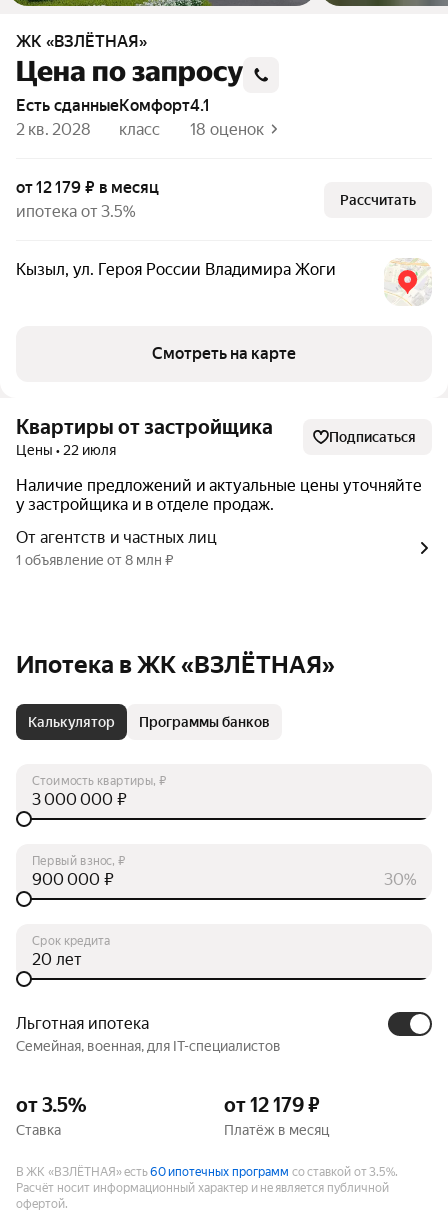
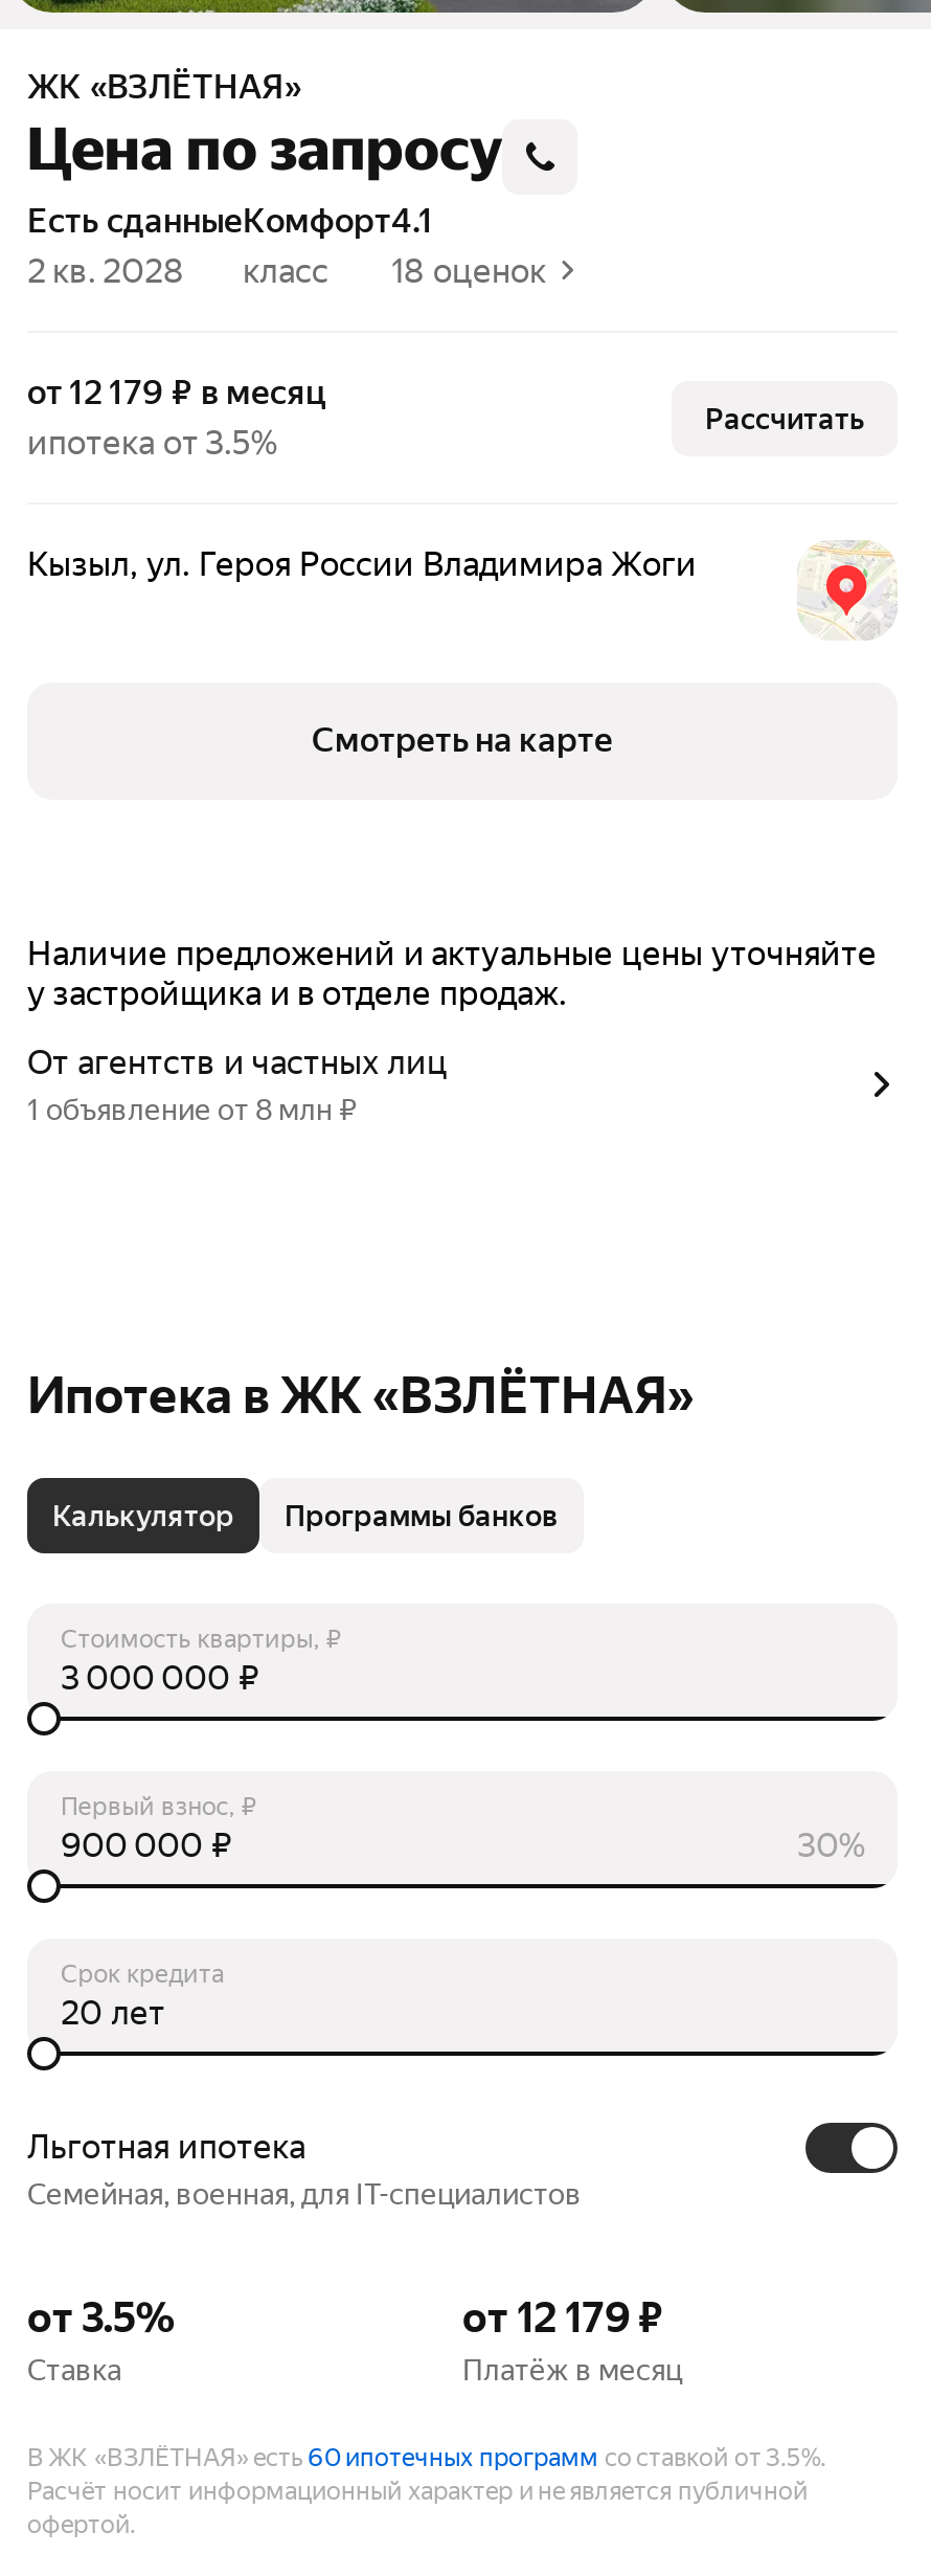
[16,415,273,458] Квартиры от застройщика | Цены • 22 июля -> none
[329,429,416,445] Подписаться -> none
moved [16,476,422,568] -> [27,934,877,1126]: Наличие предложений и актуальные цены уточняйте | у застройщика и в отделе продаж. | От агентств и частных лиц | 1 объявление от 8 млн ₽

